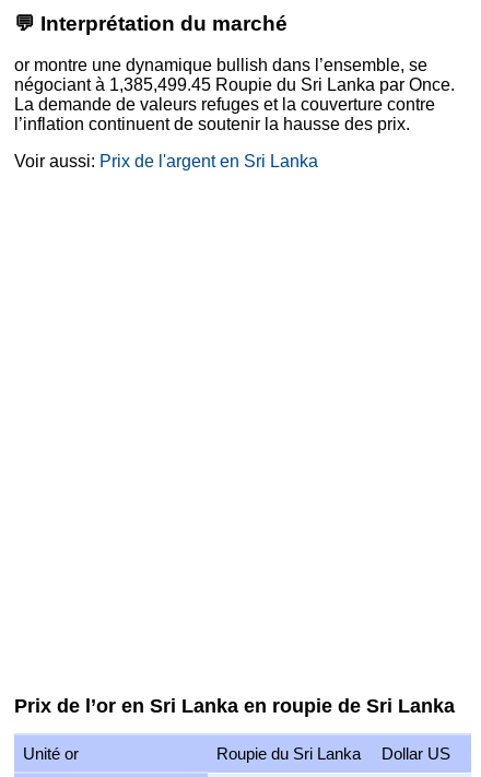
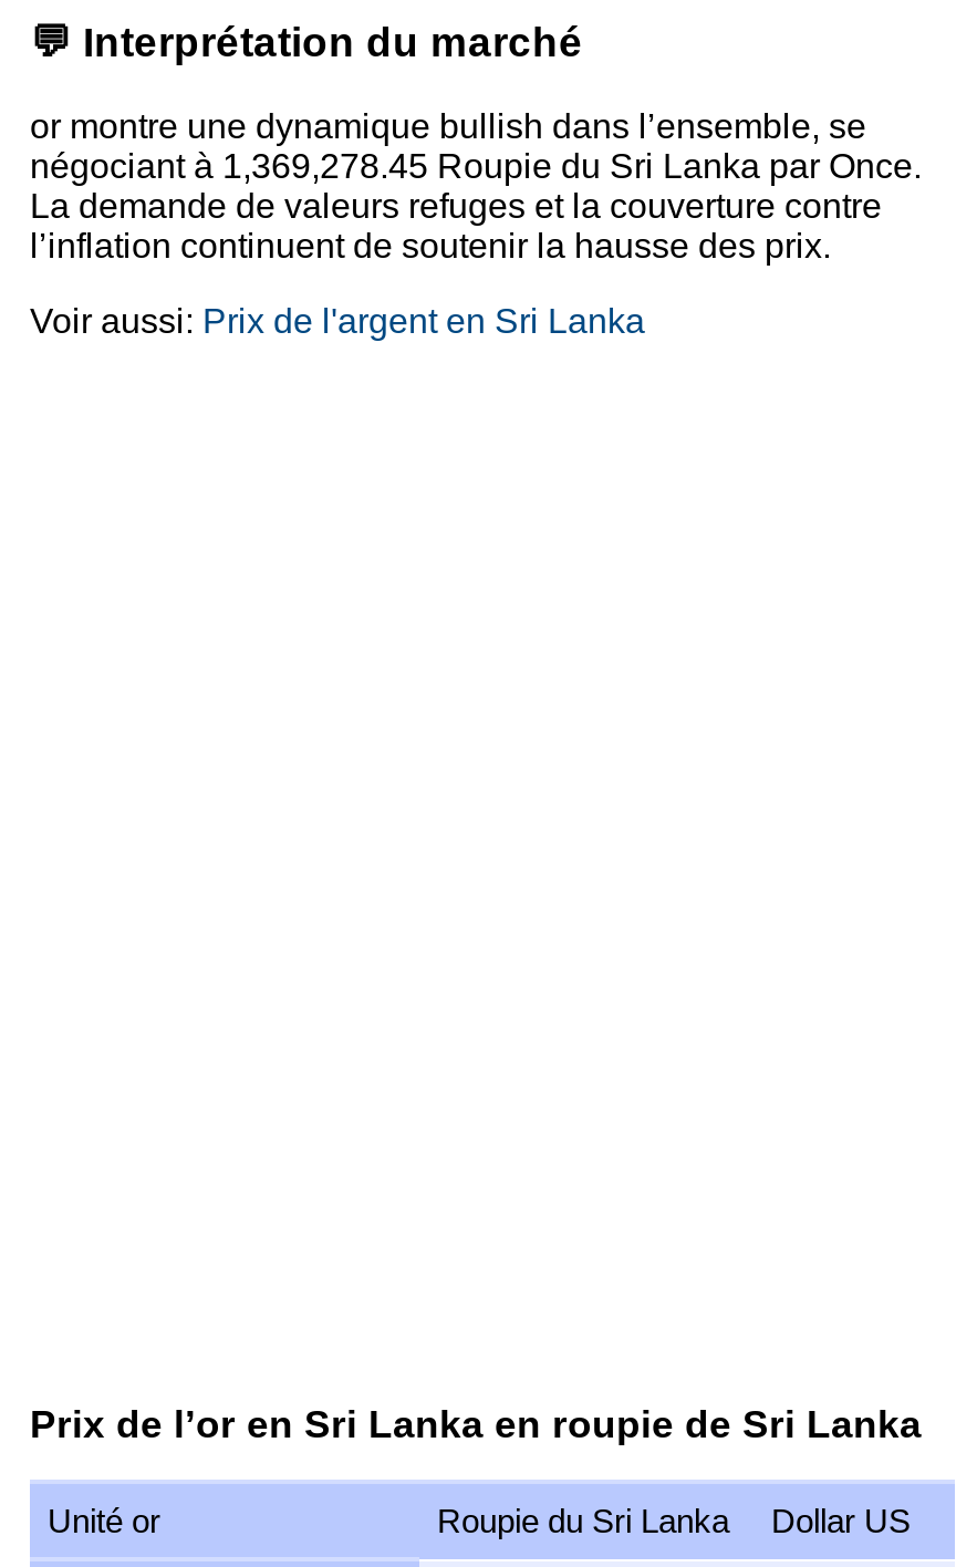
[14,76,455,94] négociant à 1,385,499.45 Roupie du Sri Lanka par Once. -> [30,148,922,185] négociant à 1,369,278.45 Roupie du Sri Lanka par Once.

